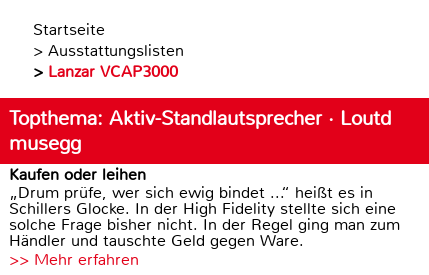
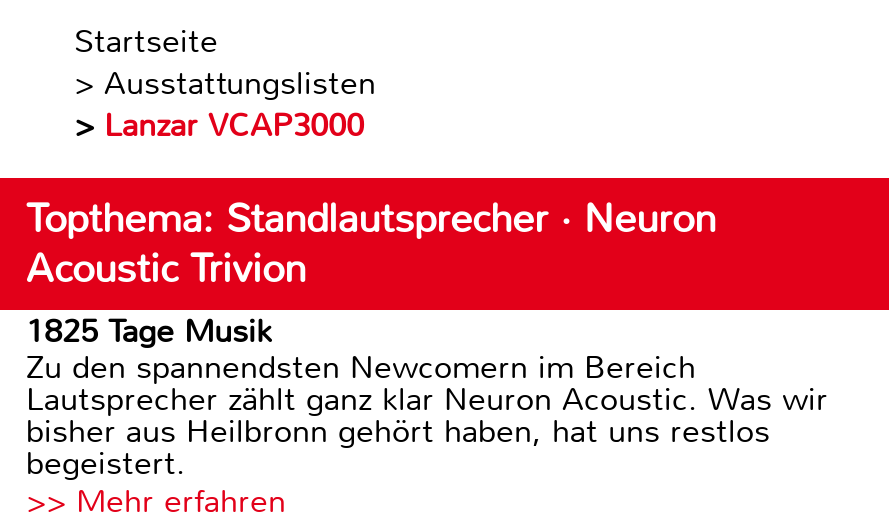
[9,106,400,251] Topthema: Aktiv-Standlautsprecher · Loutd | musegg | Kaufen oder leihen | „Drum prüfe, wer sich ewig bindet ...“ heißt es in | Schillers Glocke. In der High Fidelity stellte sich eine | solche Frage bisher nicht. In der Regel ging man zum | Händler und tauschte Geld gegen Ware. -> [26,194,828,484] Topthema: Standlautsprecher · Neuron | Acoustic Trivion | 1825 Tage Musik | Zu den spannendsten Newcomern im Bereich | Lautsprecher zählt ganz klar Neuron Acoustic. Was wir | bisher aus Heilbronn gehört haben, hat uns restlos | begeistert.

